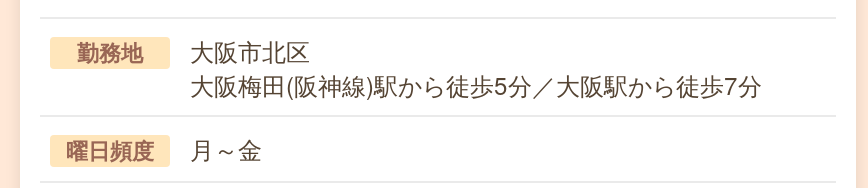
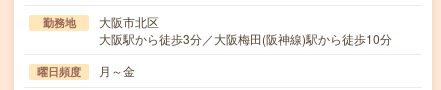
[190,67,762,101] 大阪梅田(阪神線)駅から徒歩5分／大阪駅から徒歩7分 -> [99,30,392,47] 大阪駅から徒歩3分／大阪梅田(阪神線)駅から徒歩10分

